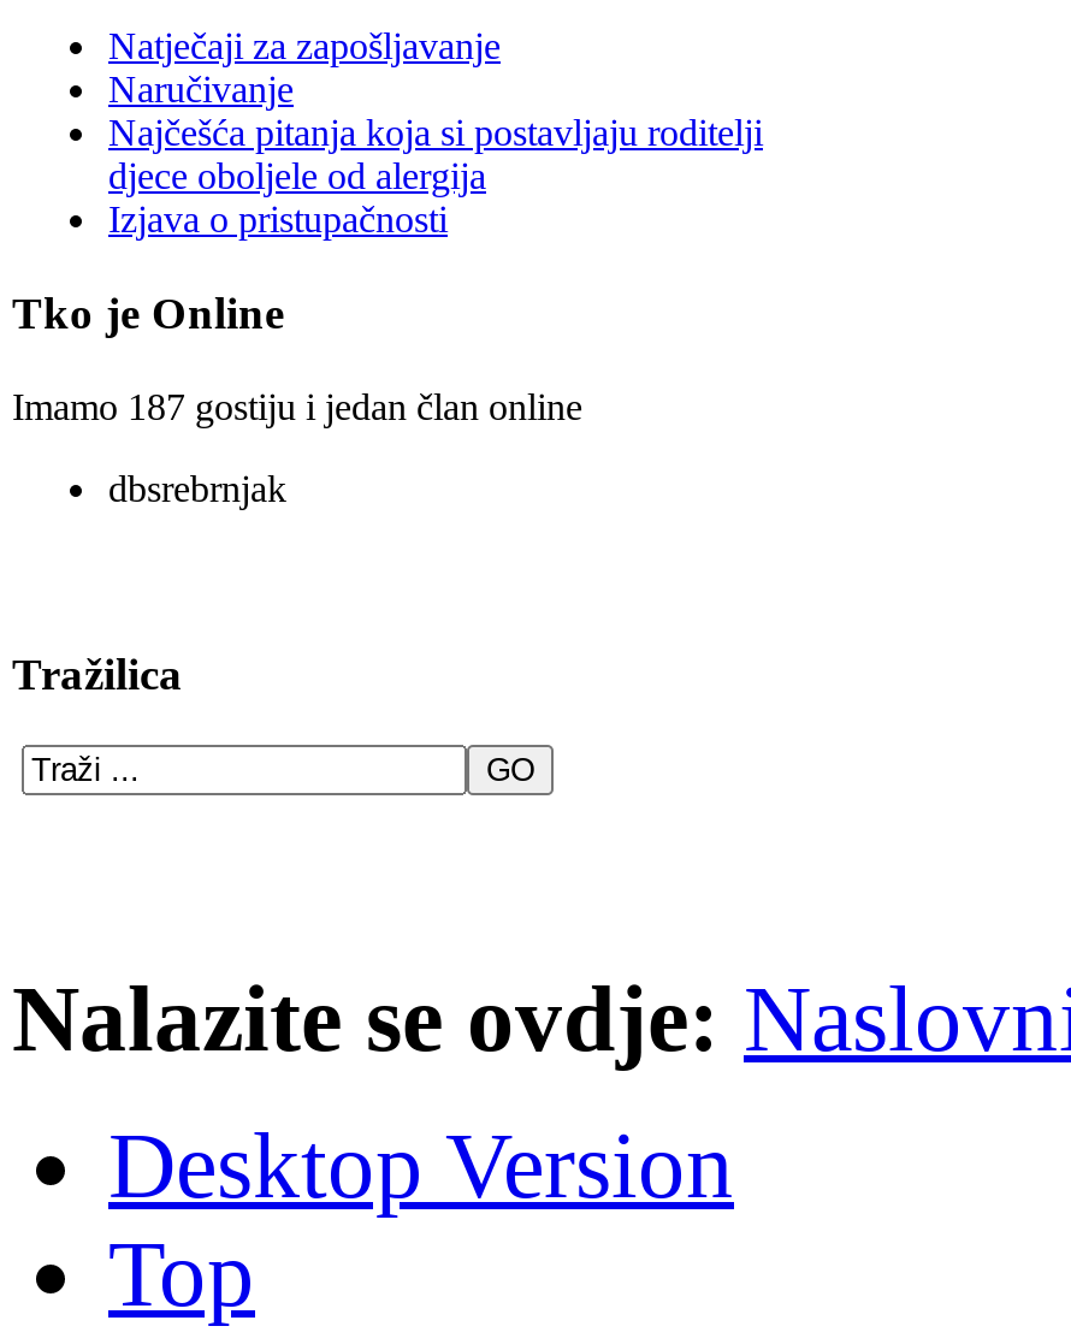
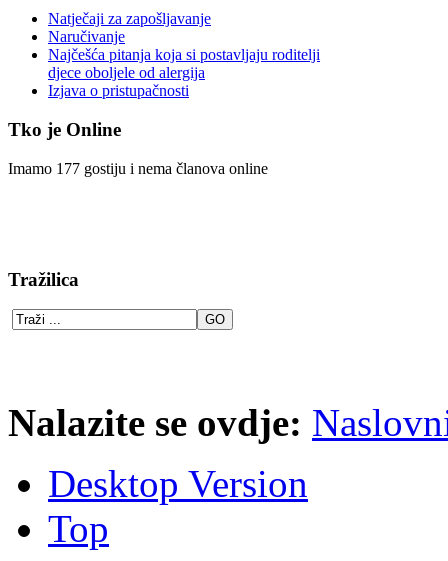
[12,386,582,508] Imamo 187 gostiju i jedan član online | dbsrebrnjak -> [8,160,268,177] Imamo 177 gostiju i nema članova online

